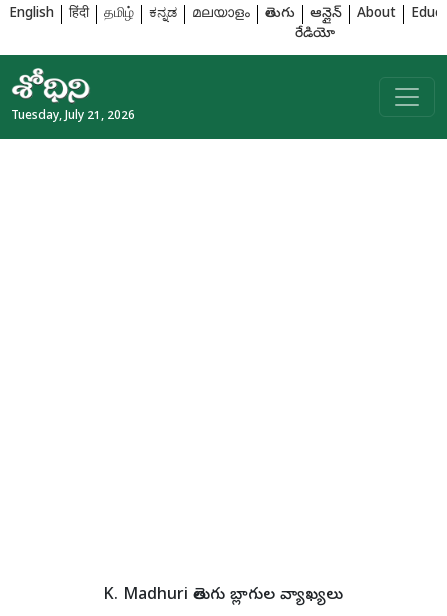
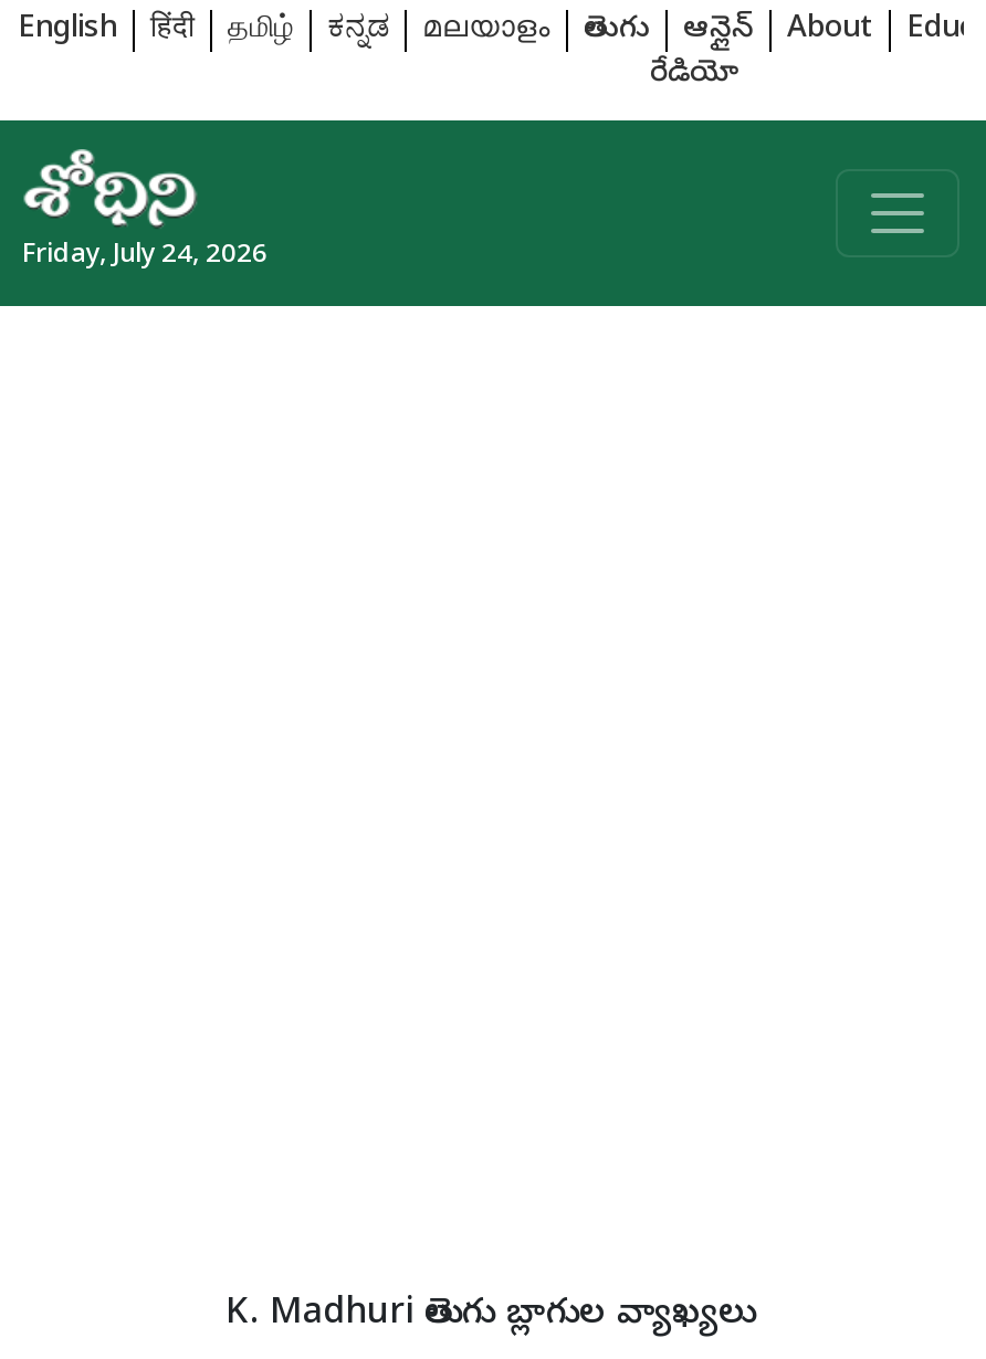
[11,109,135,125] Tuesday, July 21, 2026 -> [22,240,268,275] Friday, July 24, 2026

